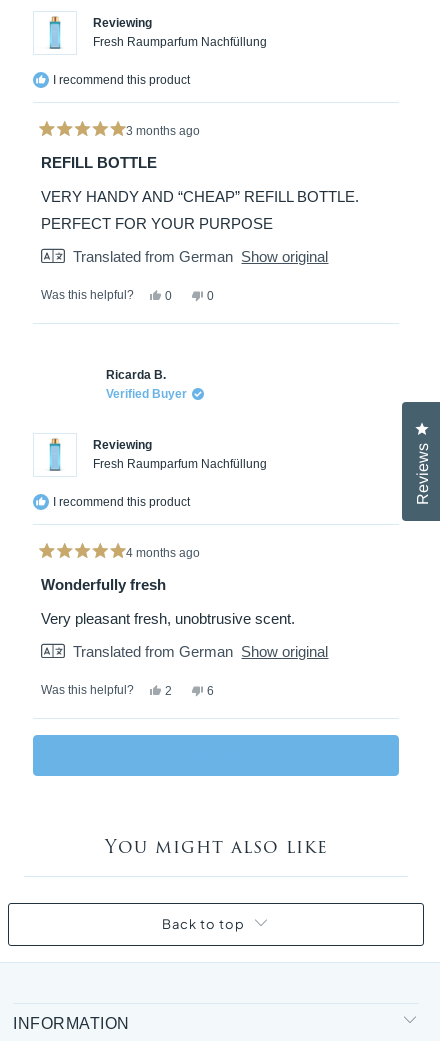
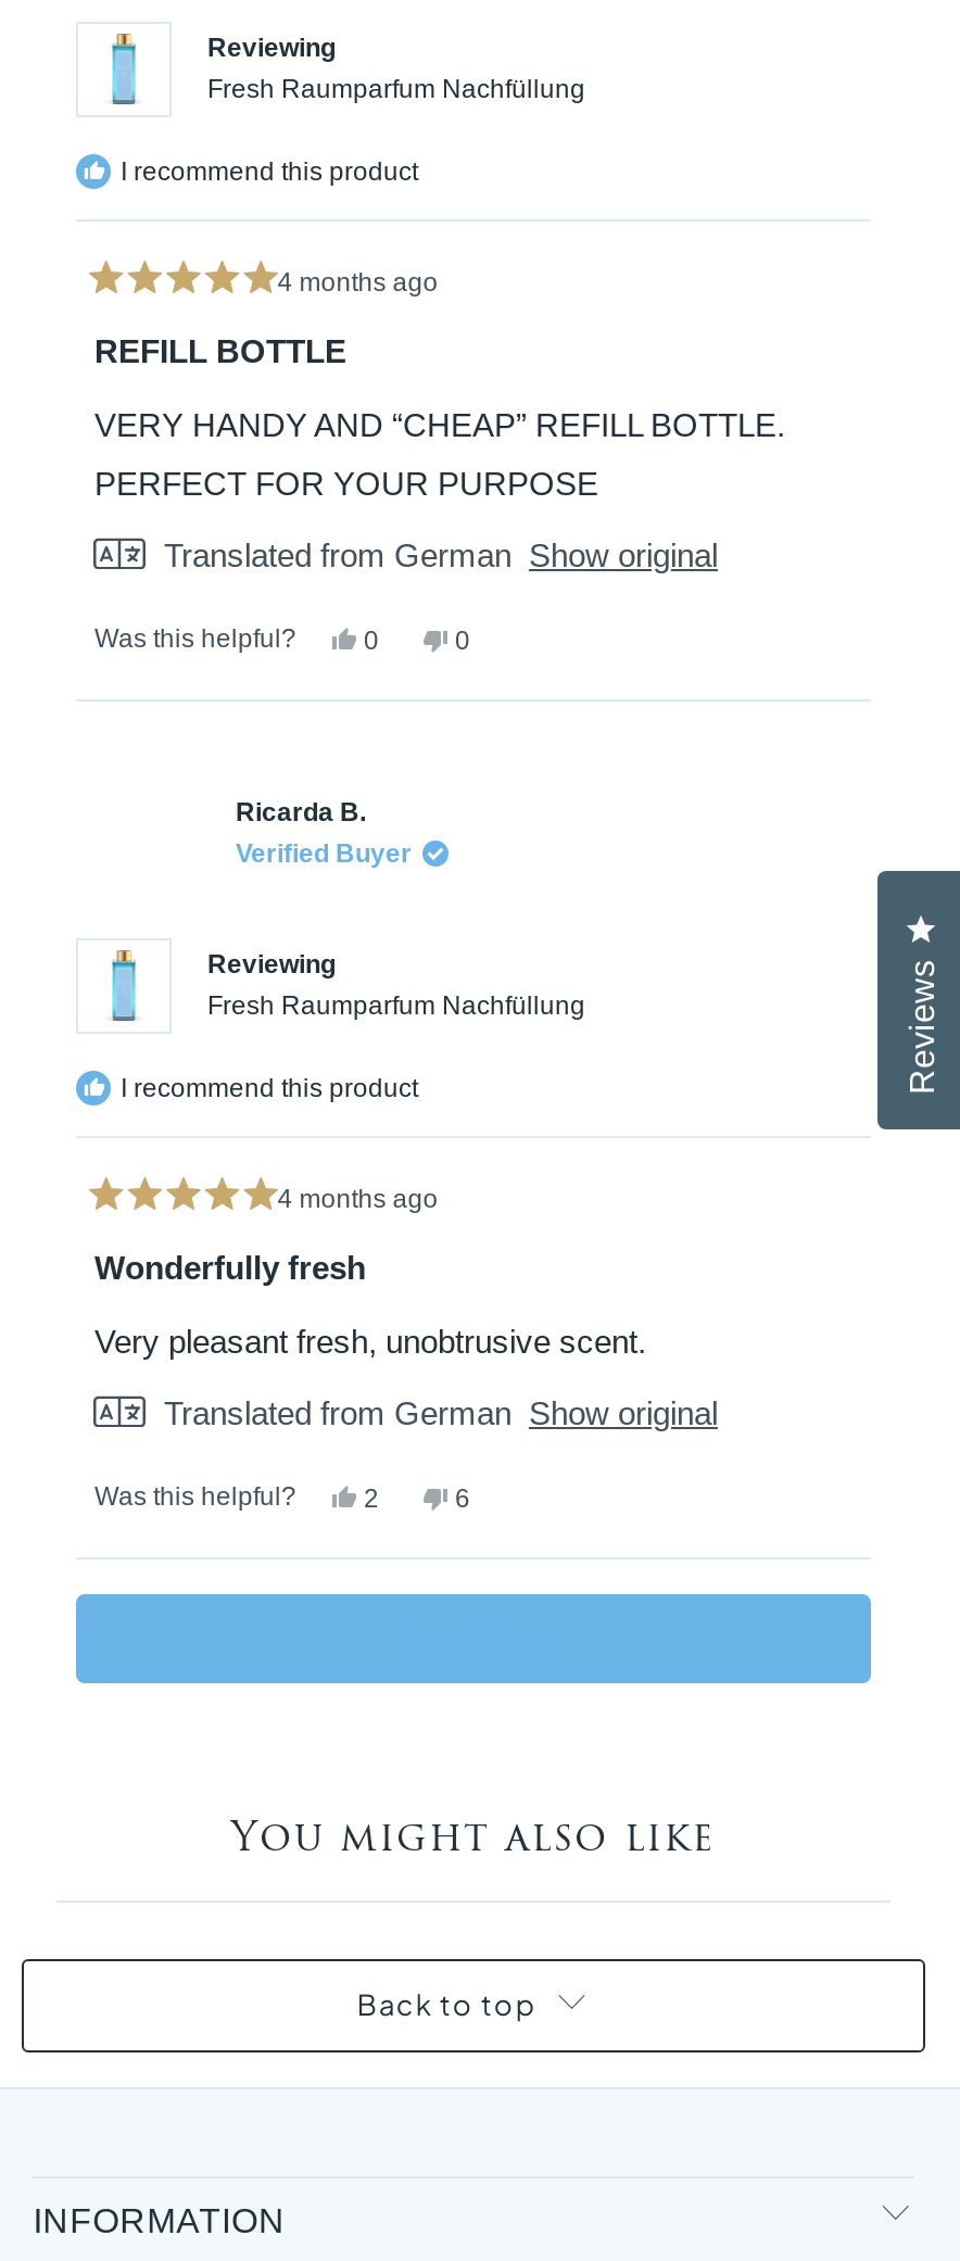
[126,124,200,138] 3 months ago -> [277,267,438,297] 4 months ago

